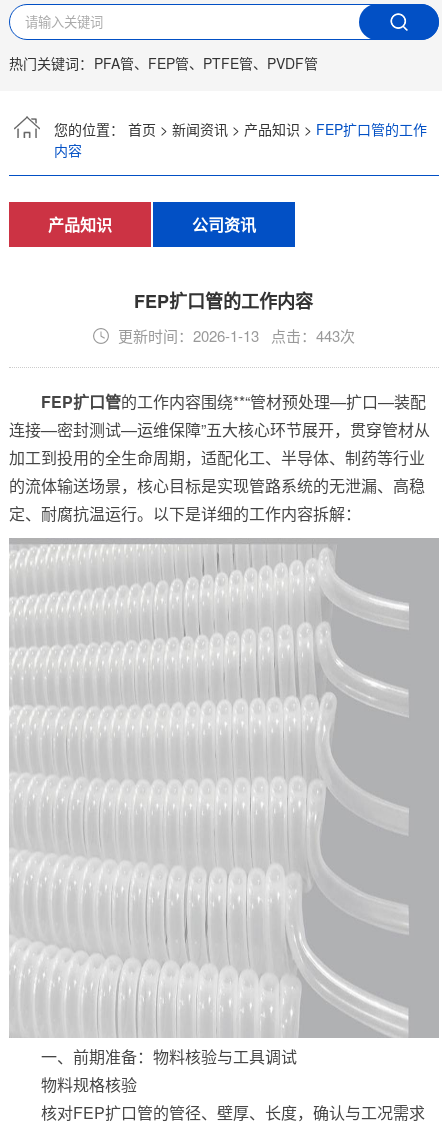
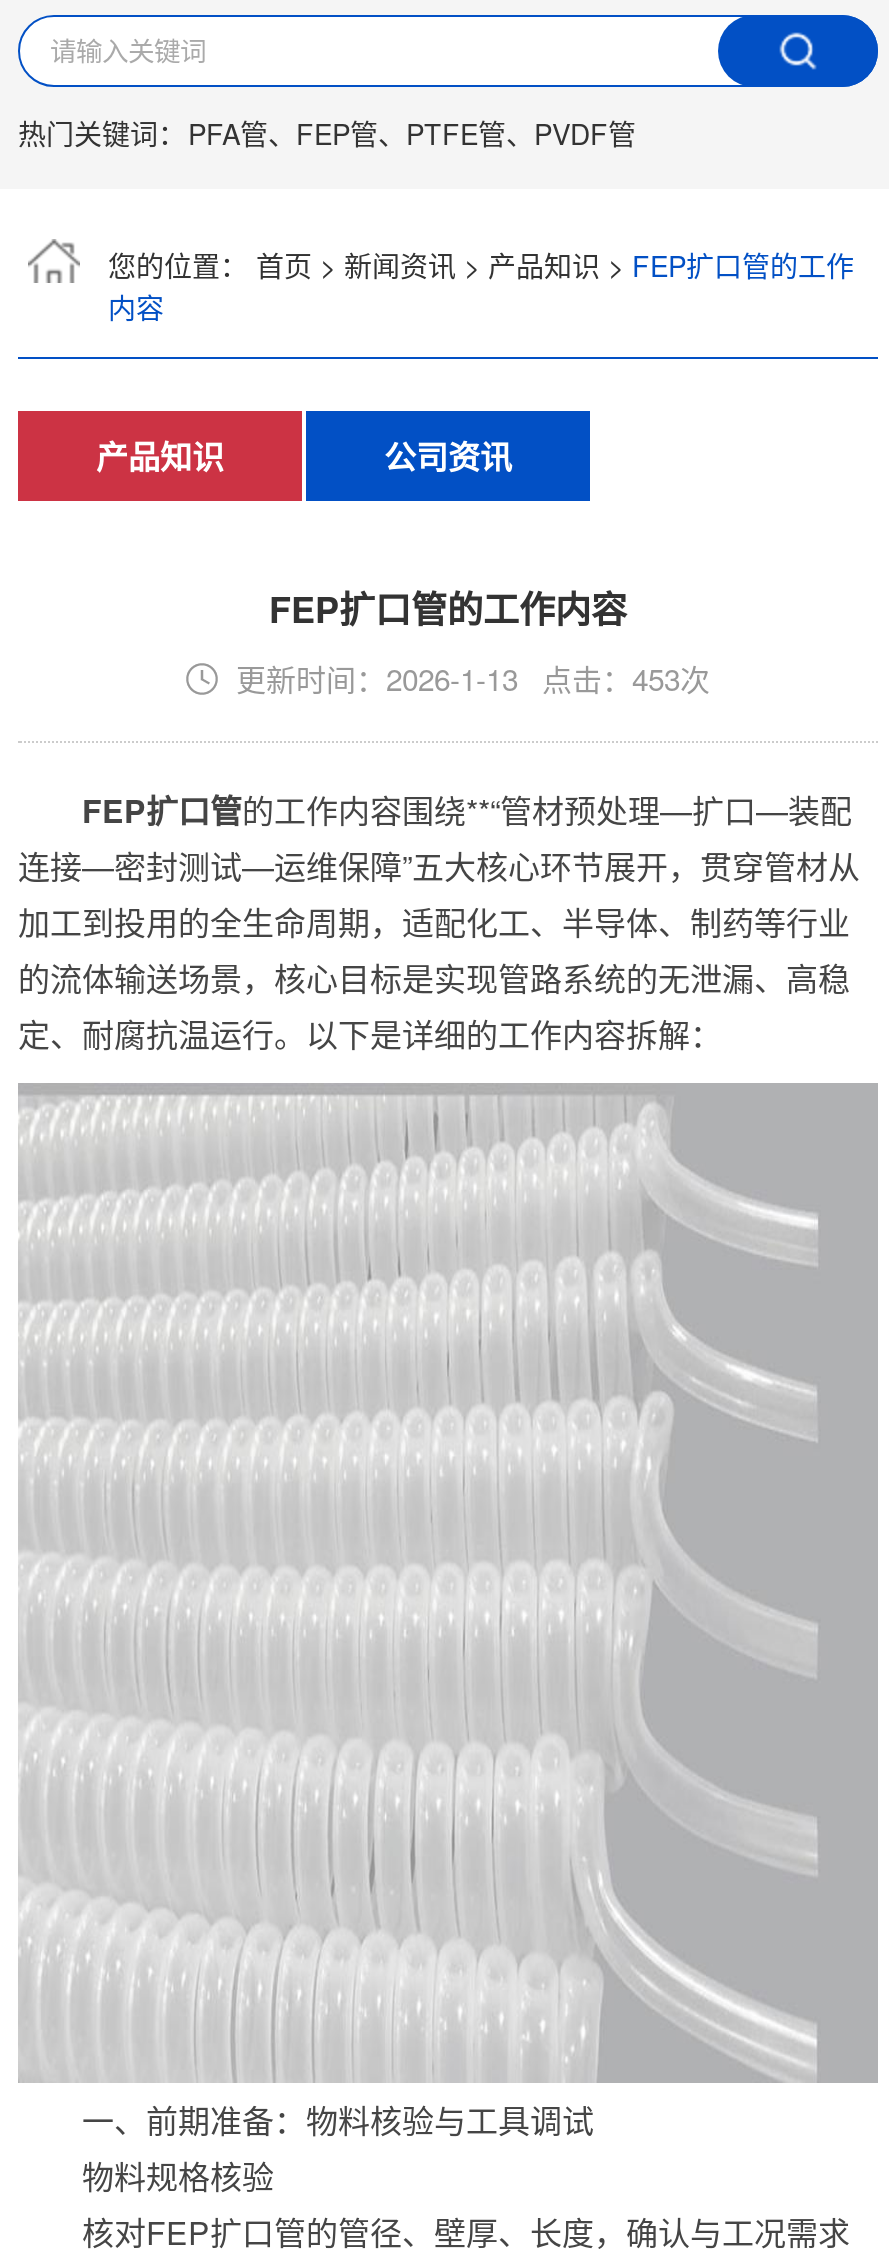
[114,325,355,346] 更新时间：2026-1-13 点击：443次 -> [228,656,710,698] 更新时间：2026-1-13 点击：453次

